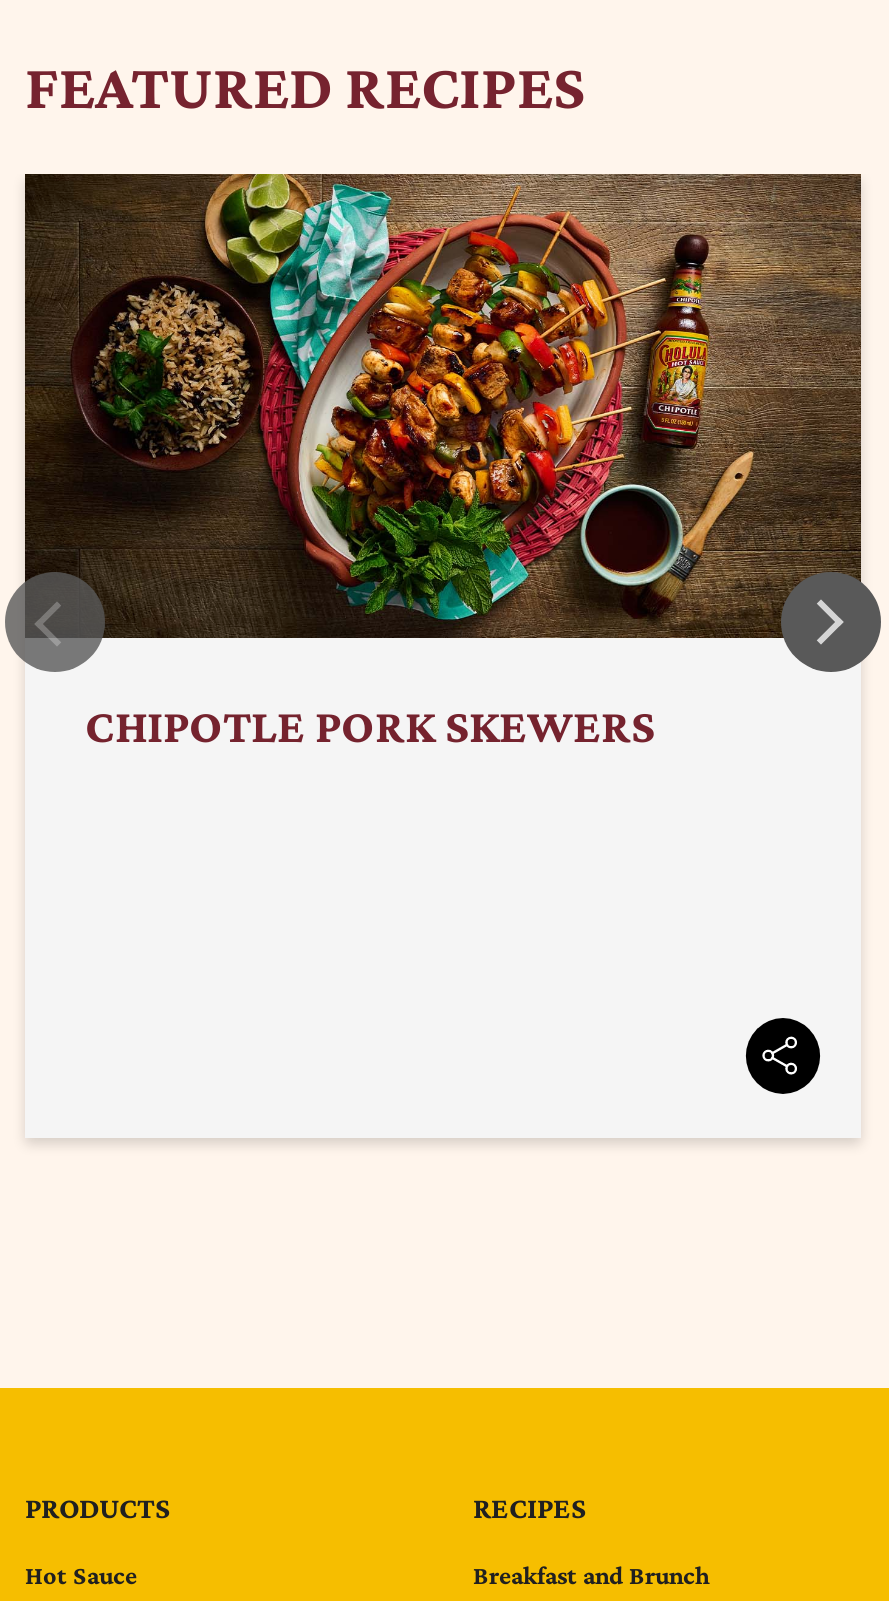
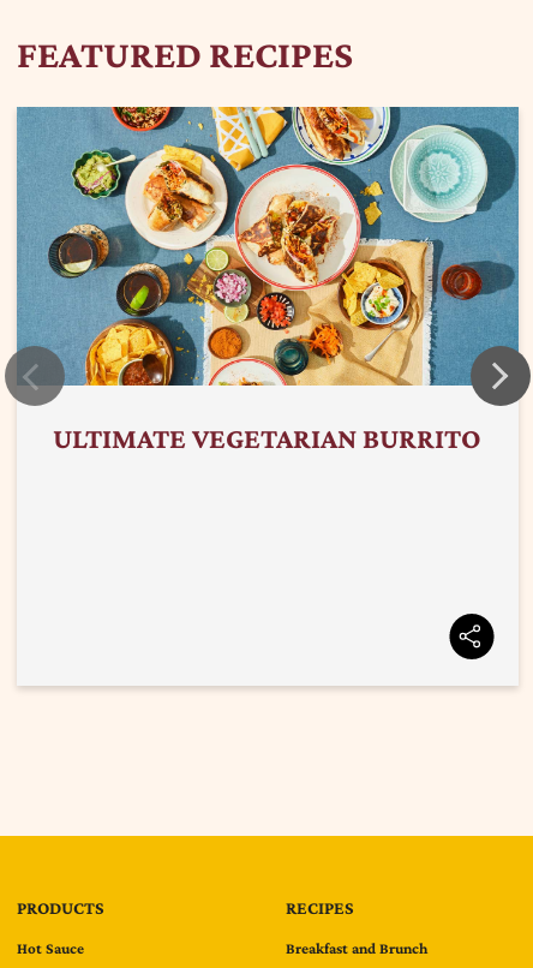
[23,172,863,752] [image] | CHIPOTLE PORK SKEWERS -> [16,106,520,454] [image] | ULTIMATE VEGETARIAN BURRITO

